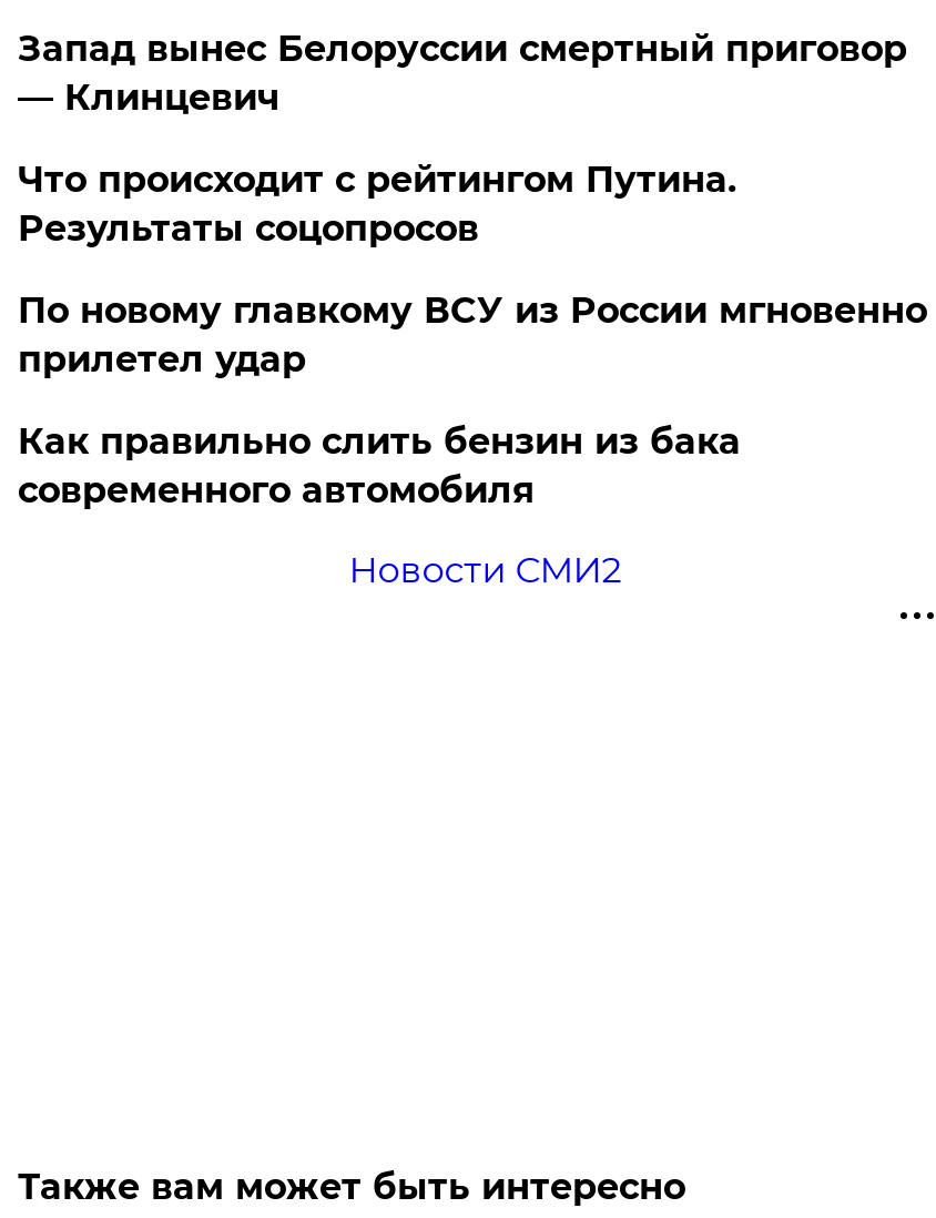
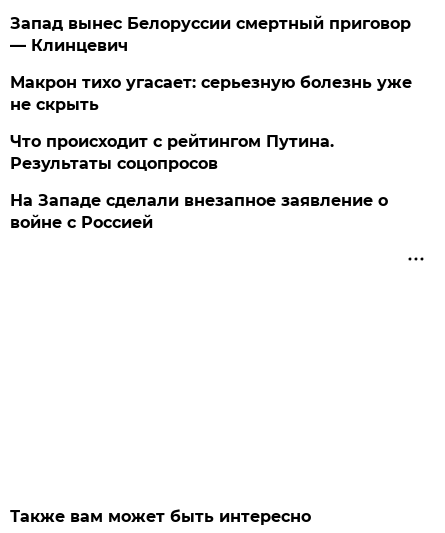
none -> [10,73,412,114] Макрон тихо угасает: серьезную болезнь уже | не скрыть
moved [18,159,736,250] -> [10,132,334,173]: Что происходит с рейтингом Путина. | Результаты соцопросов
[18,290,927,591] По новому главкому ВСУ из России мгновенно | прилетел удар | Как правильно слить бензин из бака | современного автомобиля | Новости СМИ2 -> [10,191,388,232] На Западе сделали внезапное заявление о | войне с Россией

